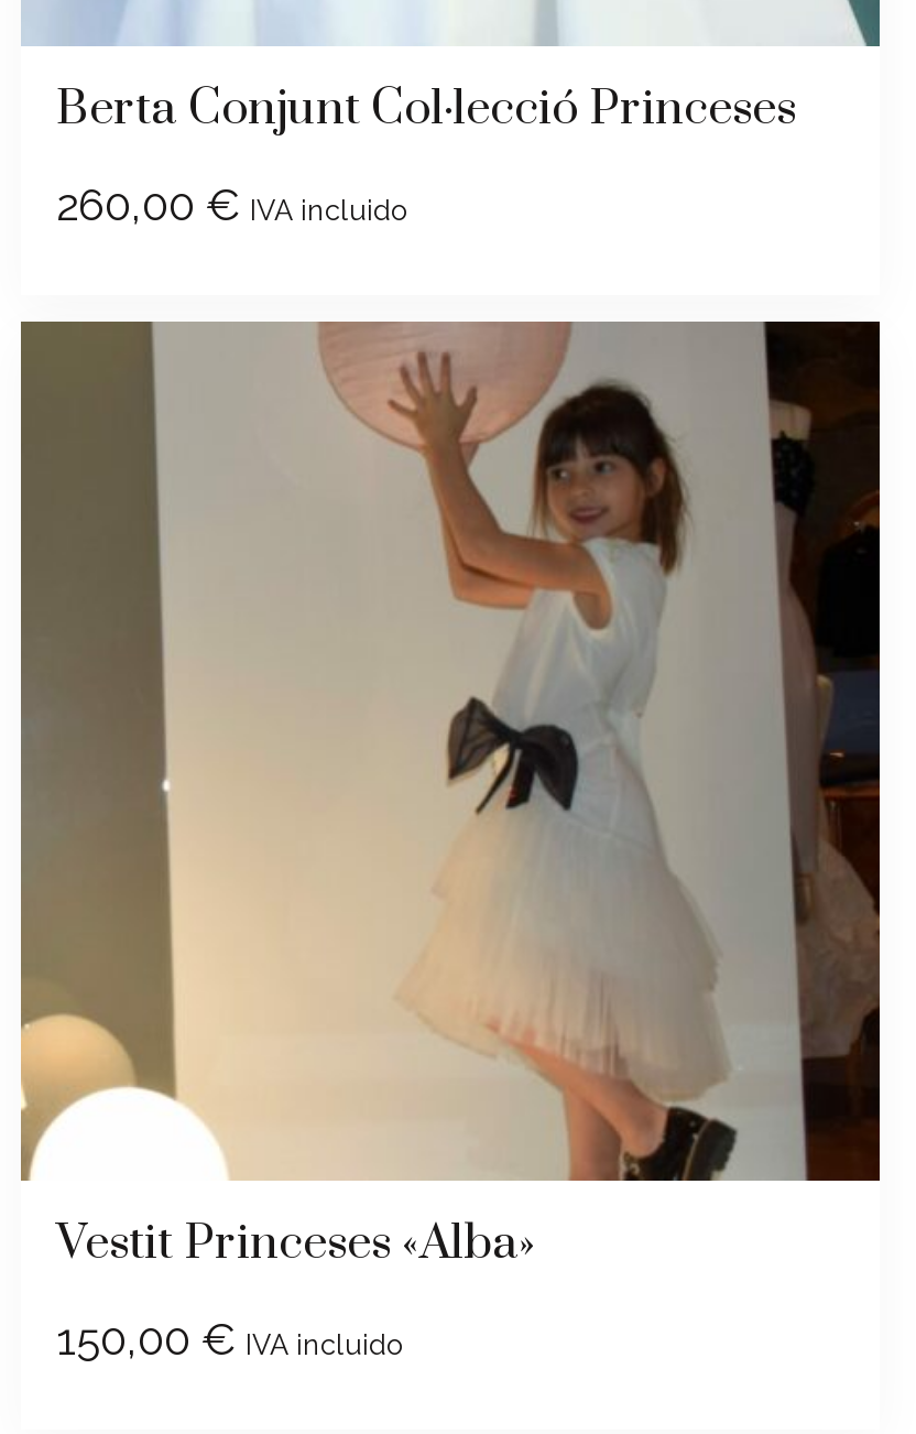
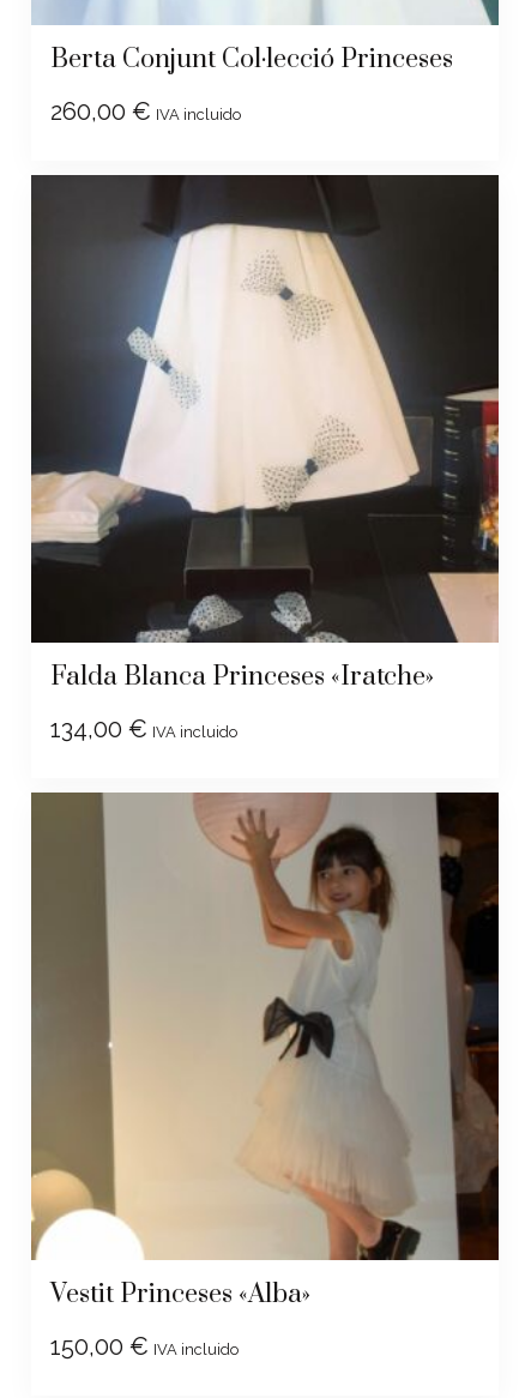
none -> [30,174,500,744] [image] | Falda Blanca Princeses «Iratche» | 134,00 € IVA incluido

